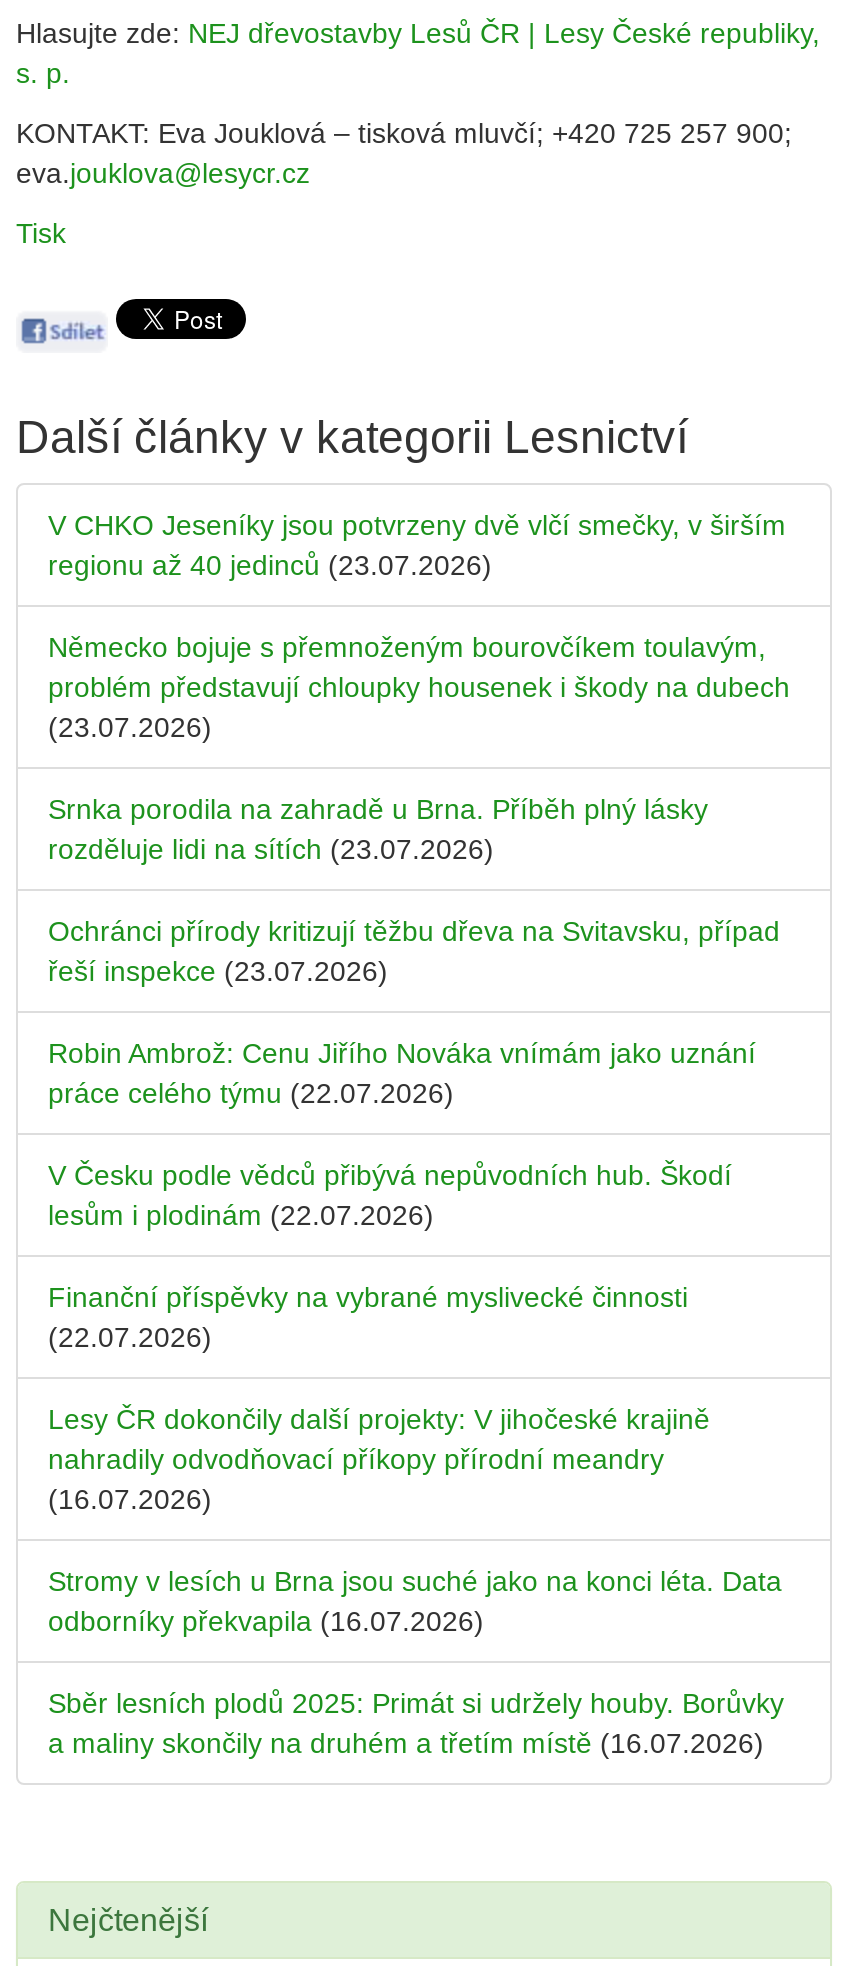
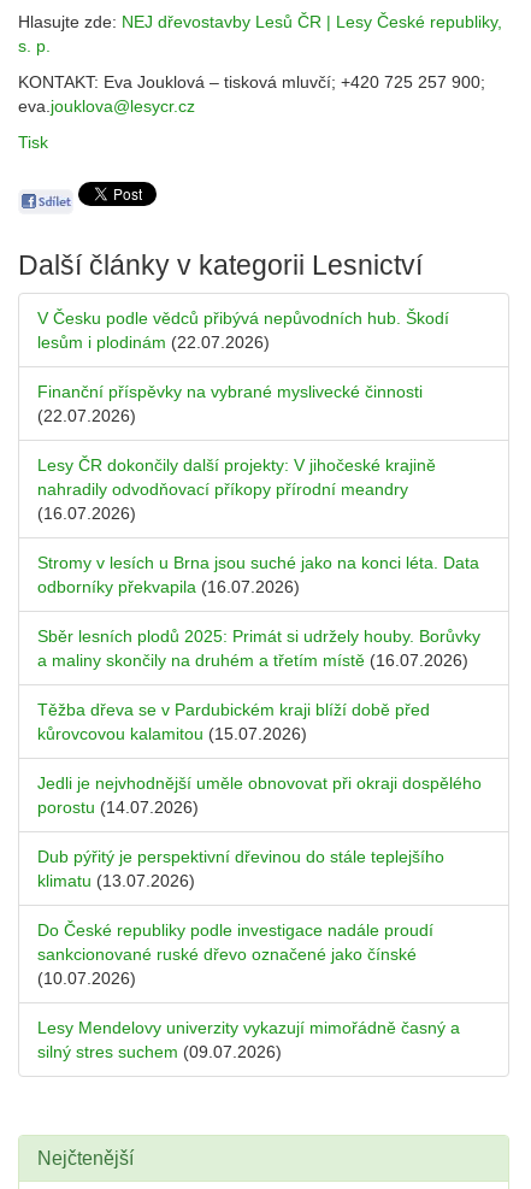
[48,510,790,1110] V CHKO Jeseníky jsou potvrzeny dvě vlčí smečky, v širším | regionu až 40 jedinců (23.07.2026) | Německo bojuje s přemnoženým bourovčíkem toulavým, | problém představují chloupky housenek i škody na dubech | (23.07.2026) | Srnka porodila na zahradě u Brna. Příběh plný lásky | rozděluje lidi na sítích (23.07.2026) | Ochránci přírody kritizují těžbu dřeva na Svitavsku, případ | řeší inspekce (23.07.2026) | Robin Ambrož: Cenu Jiřího Nováka vnímám jako uznání | práce celého týmu (22.07.2026) -> none
moved [48,1160,784,1760] -> [37,309,480,670]: V Česku podle vědců přibývá nepůvodních hub. Škodí | lesům i plodinám (22.07.2026) | Finanční příspěvky na vybrané myslivecké činnosti | ... | Sběr lesních plodů 2025: Primát si udržely houby. Borůvky | a maliny skončily na druhém a třetím místě (16.07.2026)
none -> [37,700,482,1062] Těžba dřeva se v Pardubickém kraji blíží době před | kůrovcovou kalamitou (15.07.2026) | Jedli je nejvhodnější uměle obnovovat při okraji dospělého | porostu (14.07.2026) | Dub pýřitý je perspektivní dřevinou do stále teplejšího | klimatu (13.07.2026) | Do České republiky podle investigace nadále proudí | sankcionované ruské dřevo označené jako čínské | (10.07.2026) | Lesy Mendelovy univerzity vykazují mimořádně časný a | silný stres suchem (09.07.2026)

